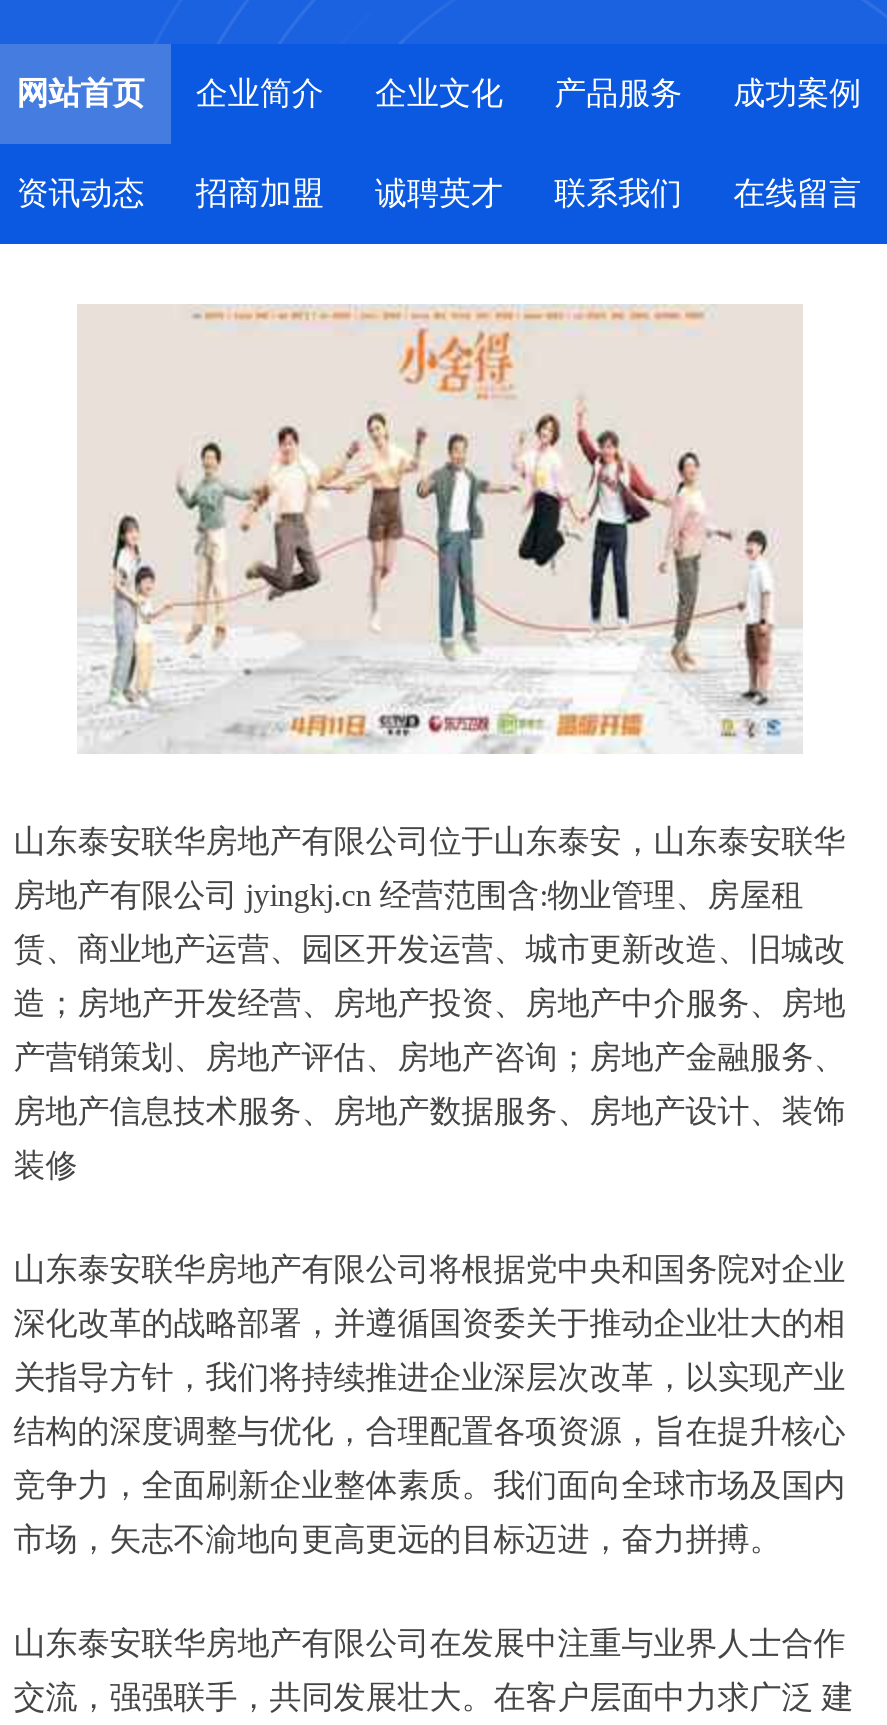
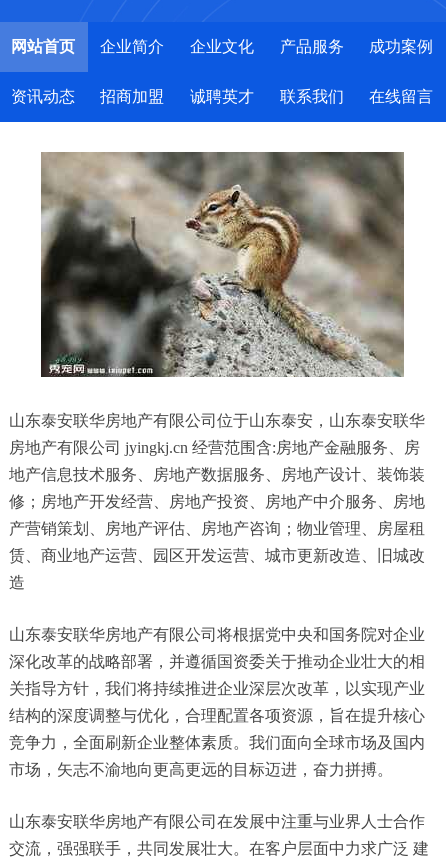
[77,304,803,754] [image] -> [40,151,405,378] [image]
[13,878,803,912] 房地产有限公司 jyingkj.cn 经营范围含:物业管理、房屋租 -> [9,439,425,537] 房地产有限公司 jyingkj.cn 经营范围含:房地产金融服务、房 | 地产信息技术服务、房地产数据服务、房地产设计、装饰装 | 修；房地产开发经营、房地产投资、房地产中介服务、房地 | 产营销策划、房地产评估、房地产咨询；物业管理、房屋租
moved [13,932,845,966] -> [9,547,425,564]: 赁、商业地产运营、园区开发运营、城市更新改造、旧城改
[13,986,845,1182] 造；房地产开发经营、房地产投资、房地产中介服务、房地 | 产营销策划、房地产评估、房地产咨询；房地产金融服务、 | 房地产信息技术服务、房地产数据服务、房地产设计、装饰 | 装修 -> [9,574,25,591] 造

